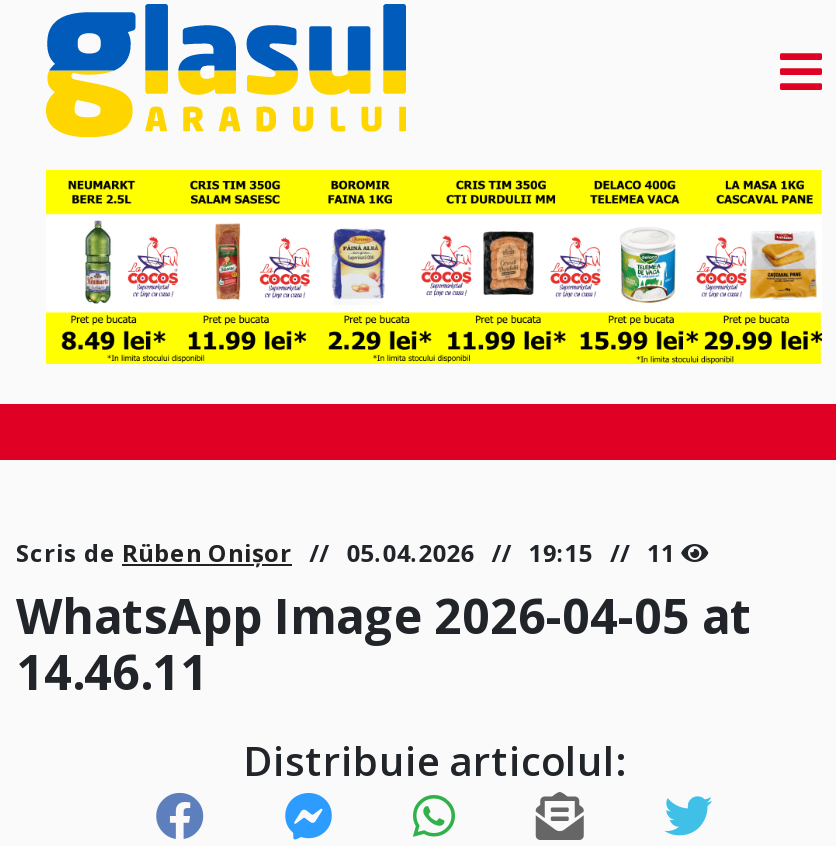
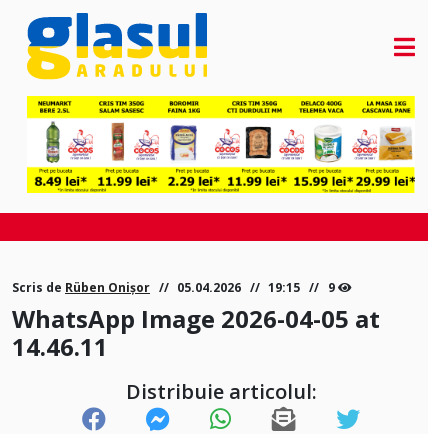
[16,537,675,571] Scris de Rüben Onișor 05.04.2026 19:15 11 -> [12,279,335,296] Scris de Rüben Onișor 05.04.2026 19:15 9

